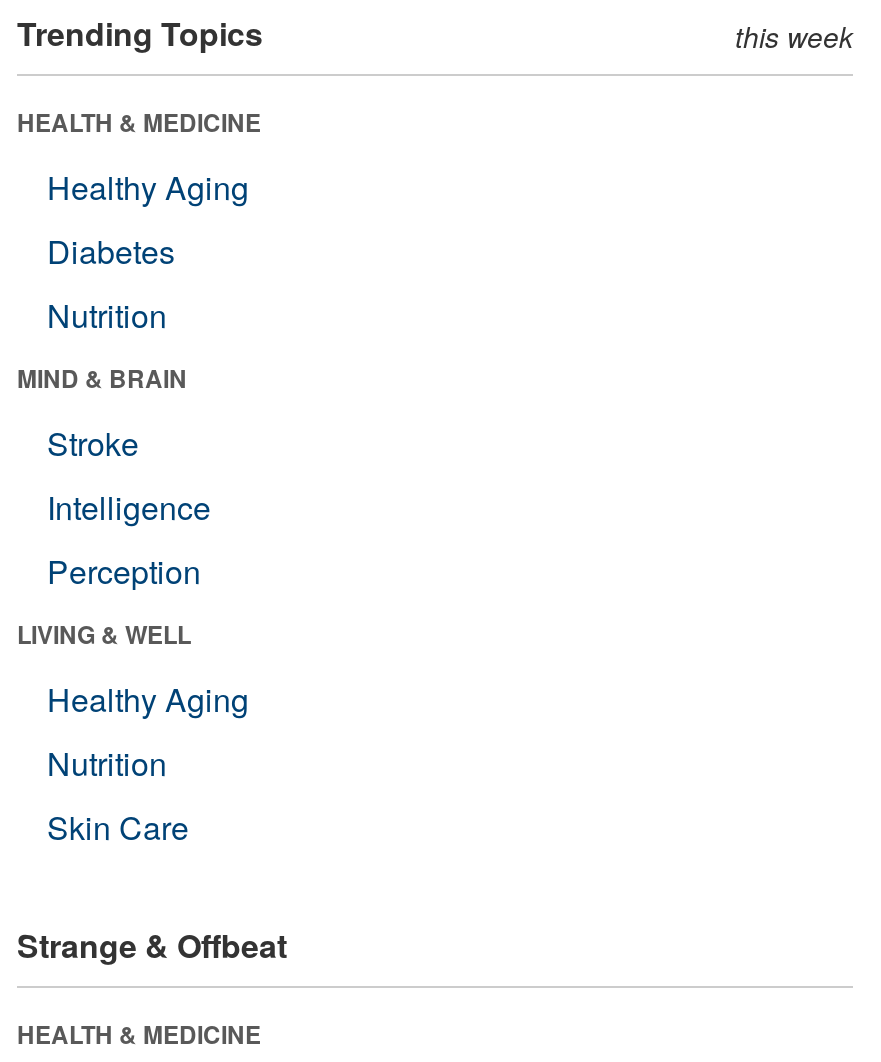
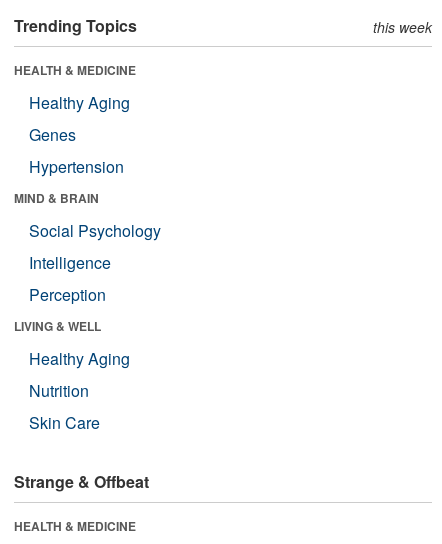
[47,228,175,338] Diabetes | Nutrition -> [29,123,124,178] Genes | Hypertension
[47,420,139,466] Stroke -> [29,219,161,242] Social Psychology

